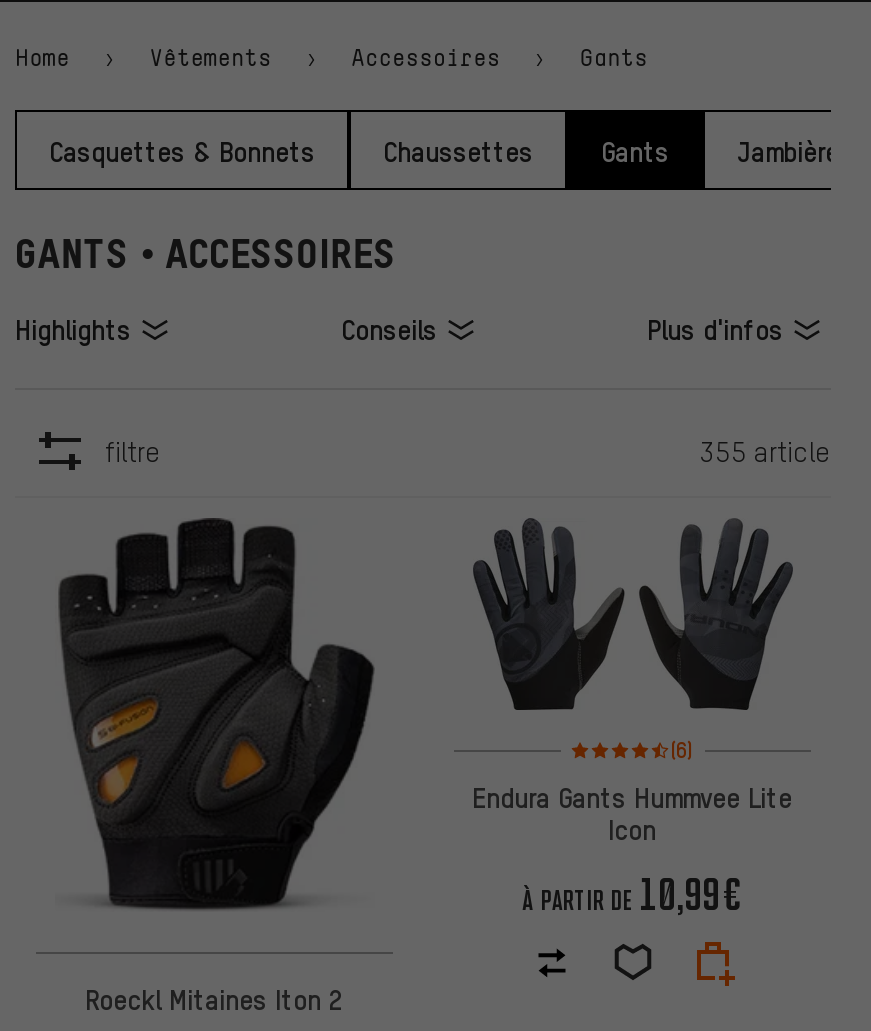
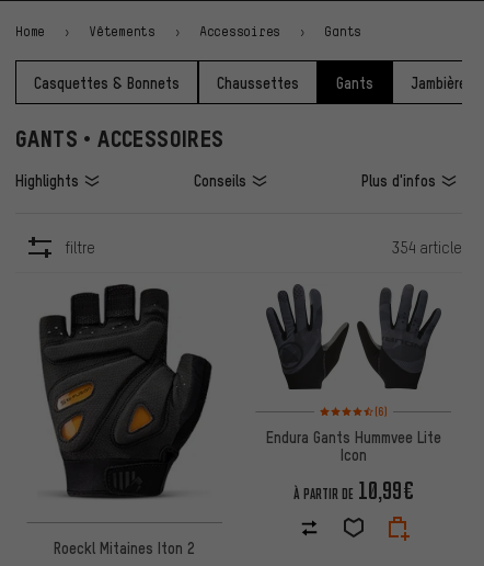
[699,434,831,468] 355 article -> [391,238,462,257] 354 article

